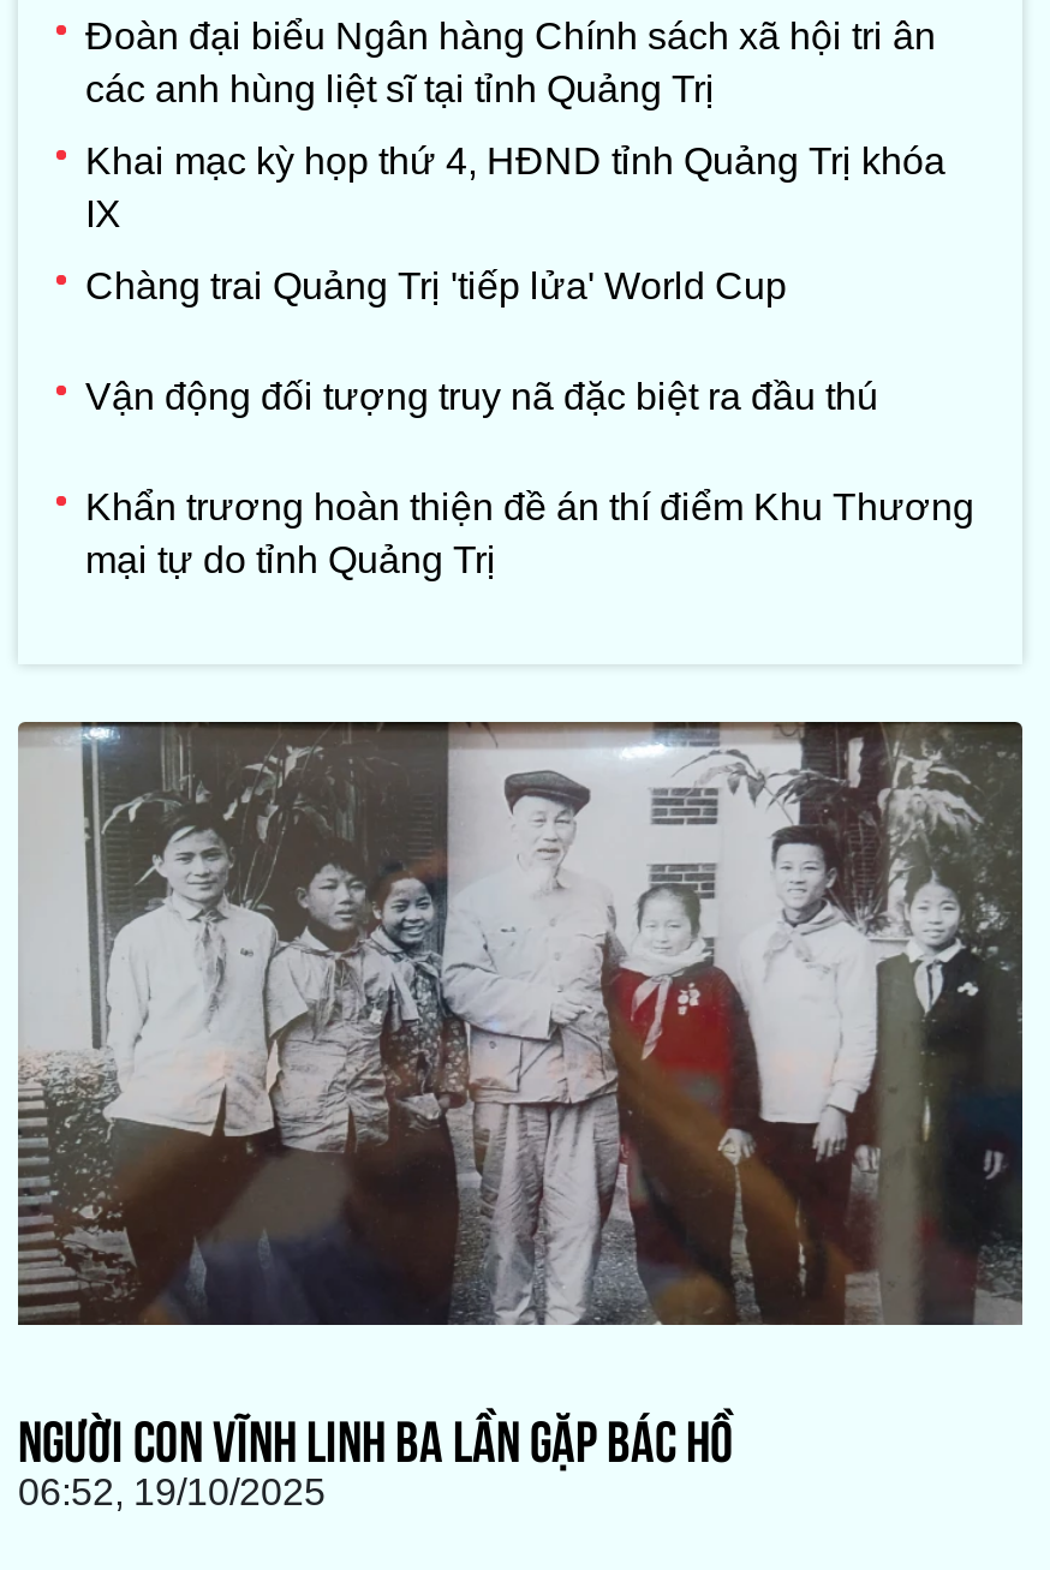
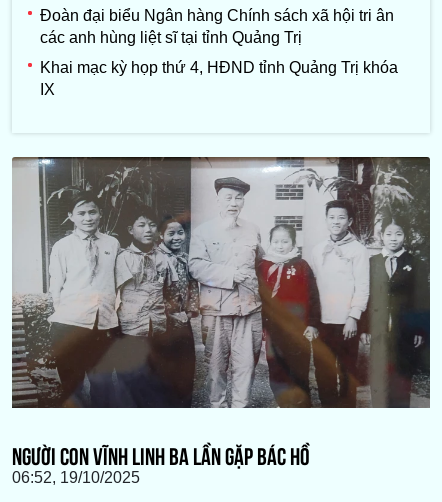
[85,266,974,581] Chàng trai Quảng Trị 'tiếp lửa' World Cup | Vận động đối tượng truy nã đặc biệt ra đầu thú | Khẩn trương hoàn thiện đề án thí điểm Khu Thương | mại tự do tỉnh Quảng Trị -> none

